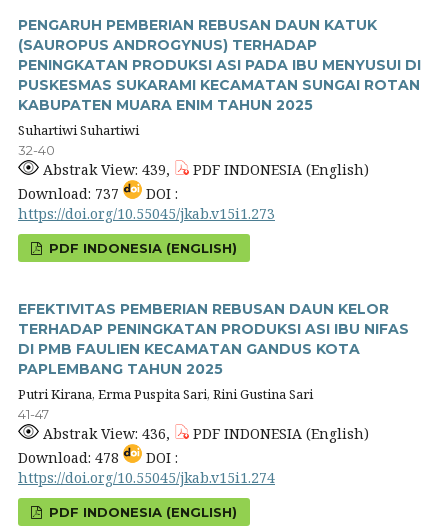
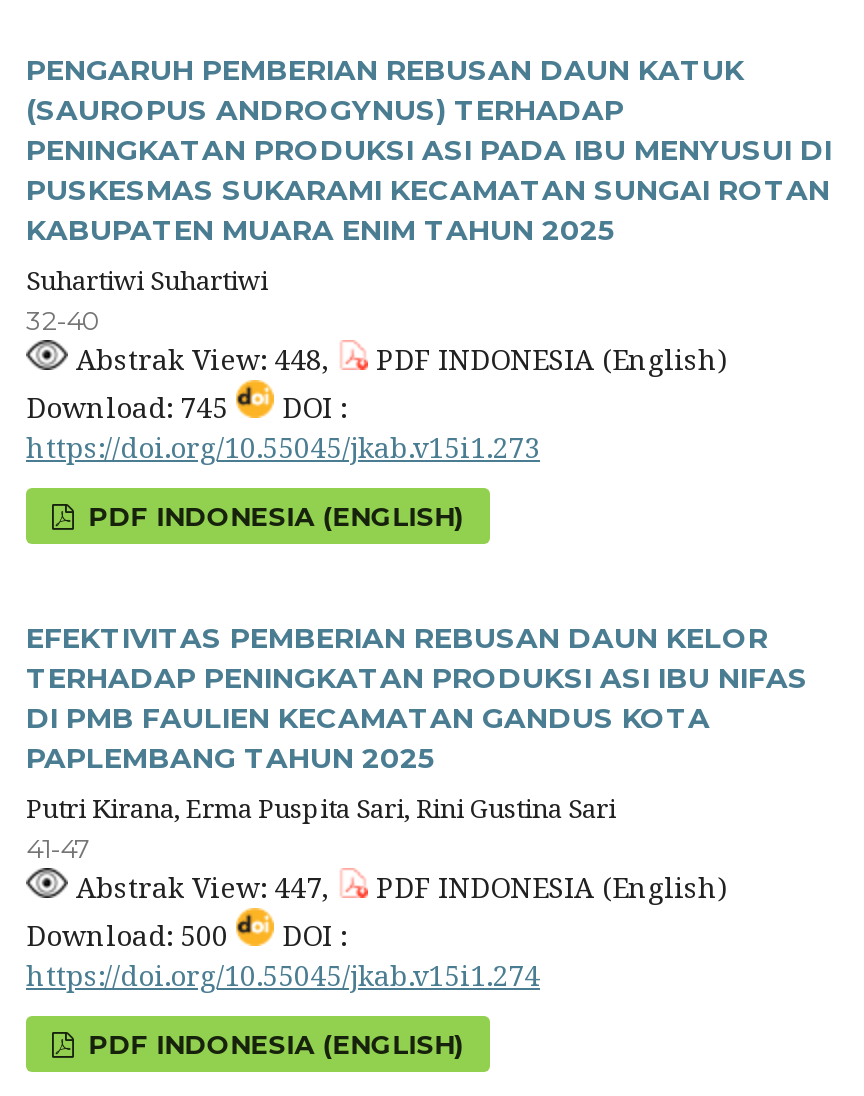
[39,159,369,178] Abstrak View: 439, PDF INDONESIA (English) -> [68,339,728,377] Abstrak View: 448, PDF INDONESIA (English)
[18,183,178,202] Download: 737 DOI : -> [26,387,346,425] Download: 745 DOI :
[39,423,369,442] Abstrak View: 436, PDF INDONESIA (English) -> [68,867,728,905] Abstrak View: 447, PDF INDONESIA (English)
[18,447,178,466] Download: 478 DOI : -> [26,915,346,953] Download: 500 DOI :

